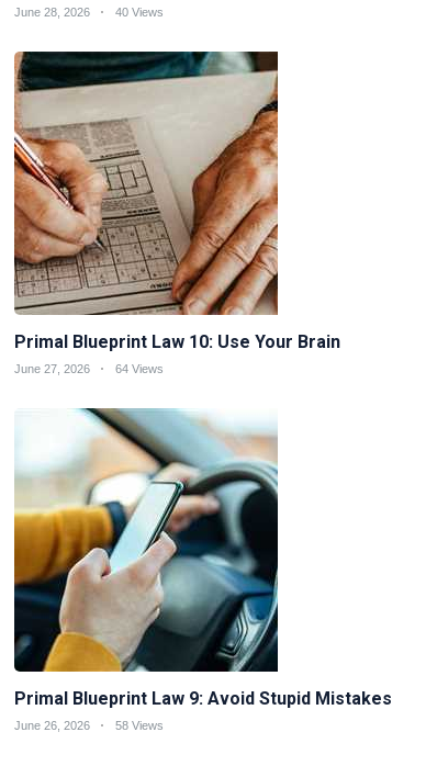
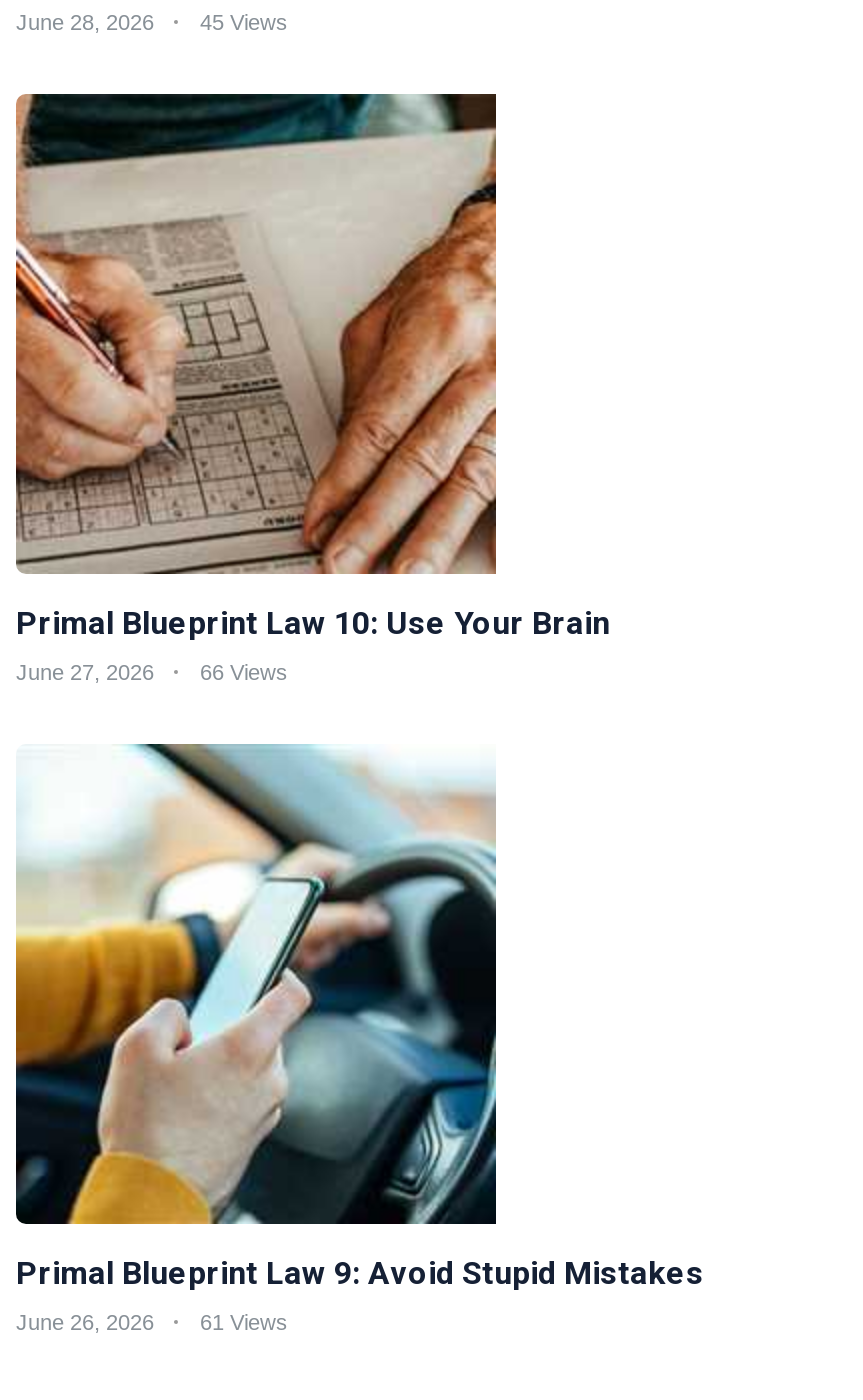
[14,5,164,18] June 28, 2026 40 Views -> [16,9,288,33] June 28, 2026 45 Views
[14,362,164,375] June 27, 2026 64 Views -> [16,659,288,683] June 27, 2026 66 Views
[14,718,164,732] June 26, 2026 58 Views -> [16,1309,288,1333] June 26, 2026 61 Views

